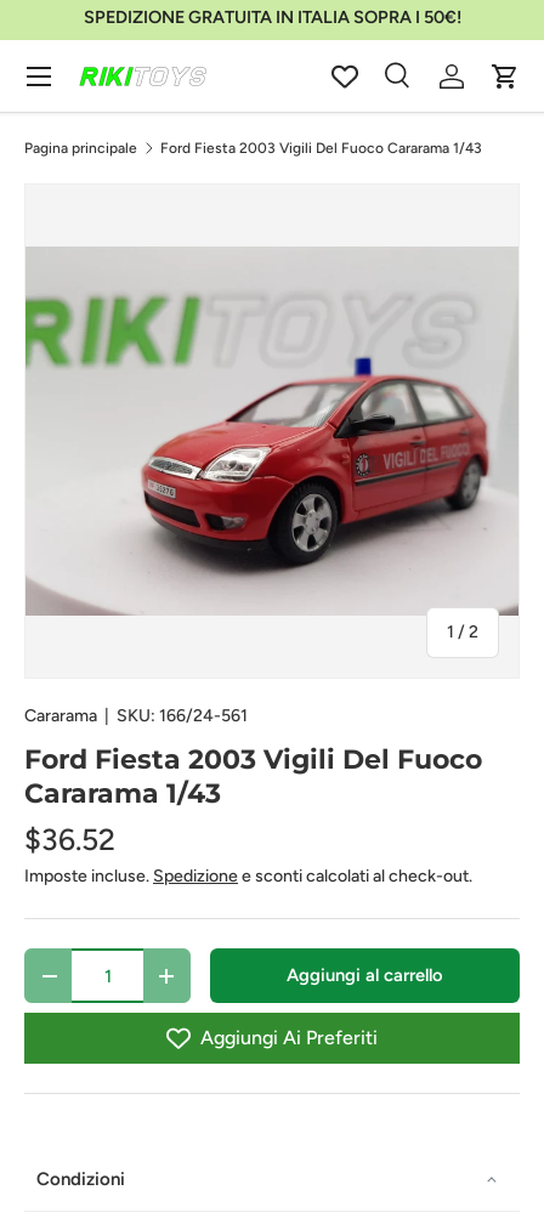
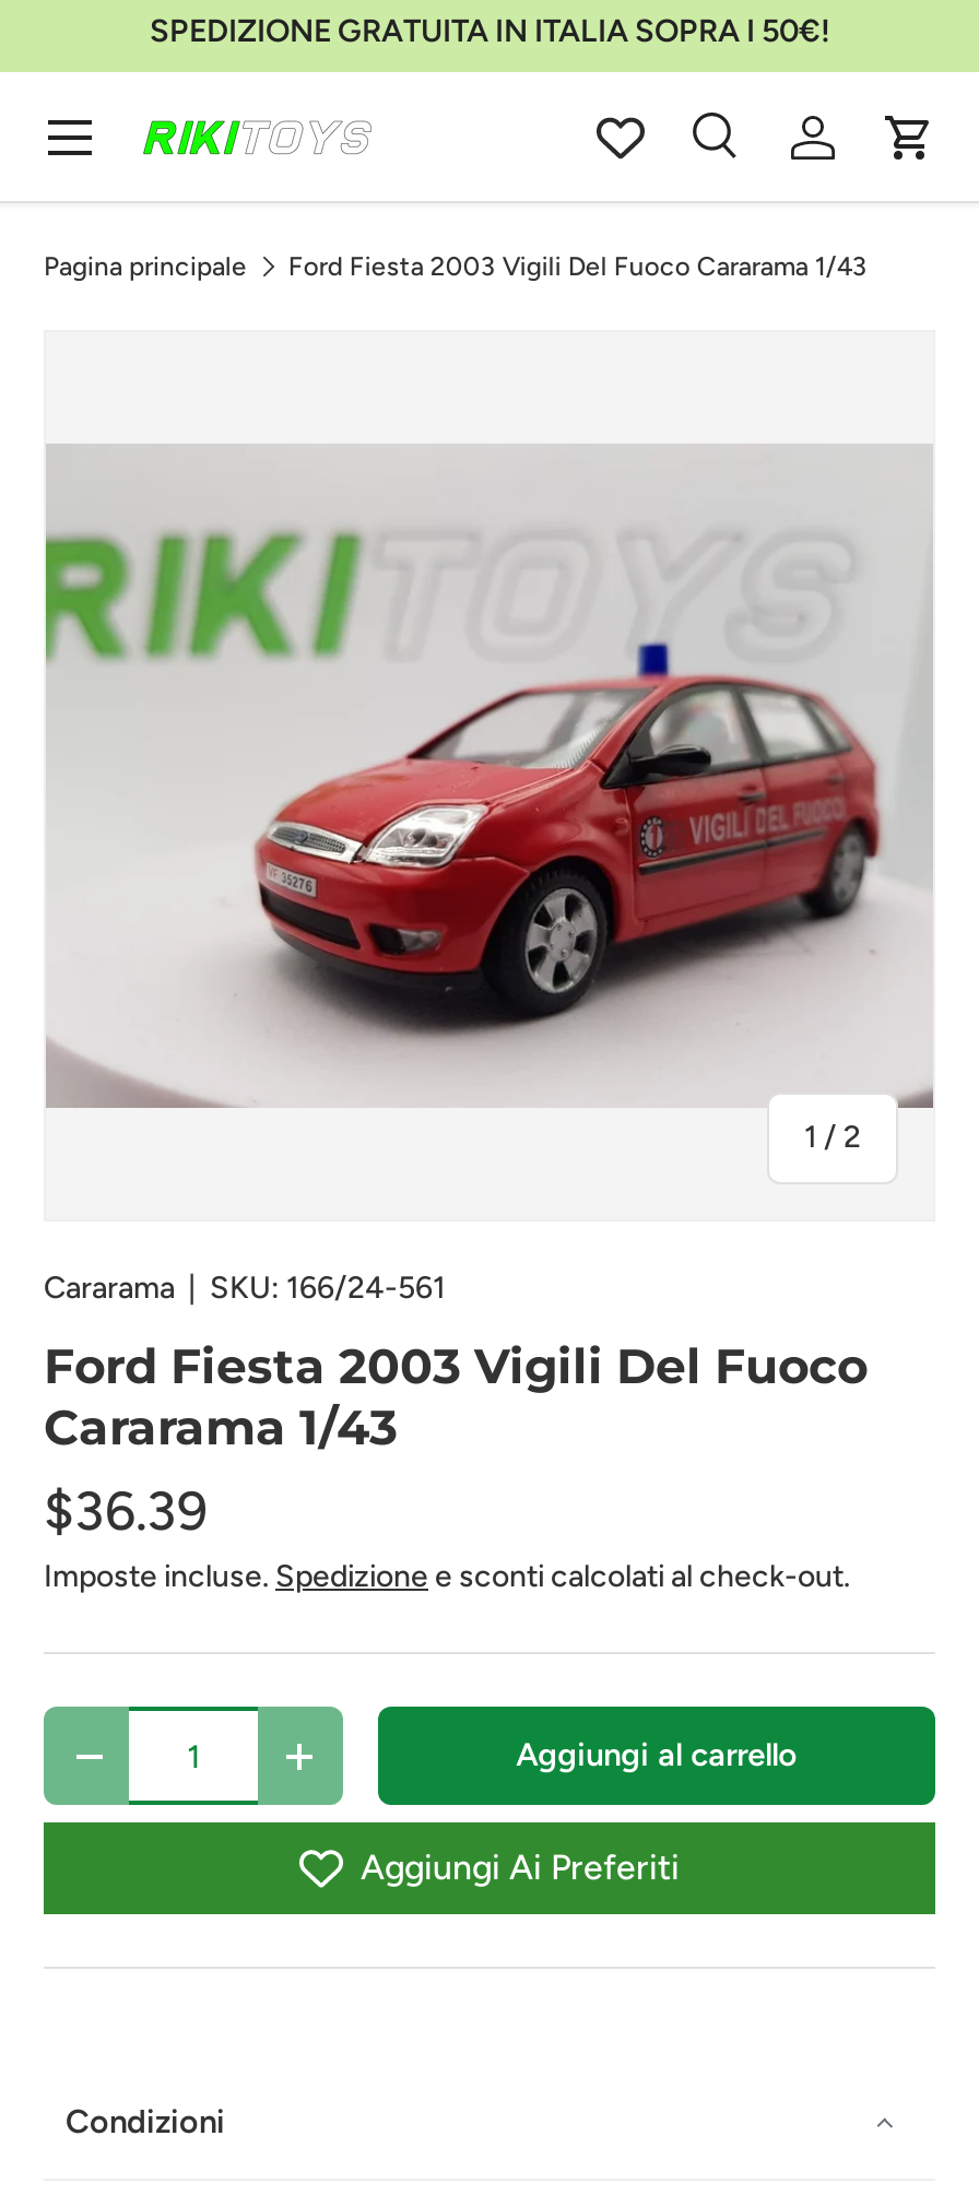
[24,822,115,857] $36.52 -> [44,1479,208,1543] $36.39

